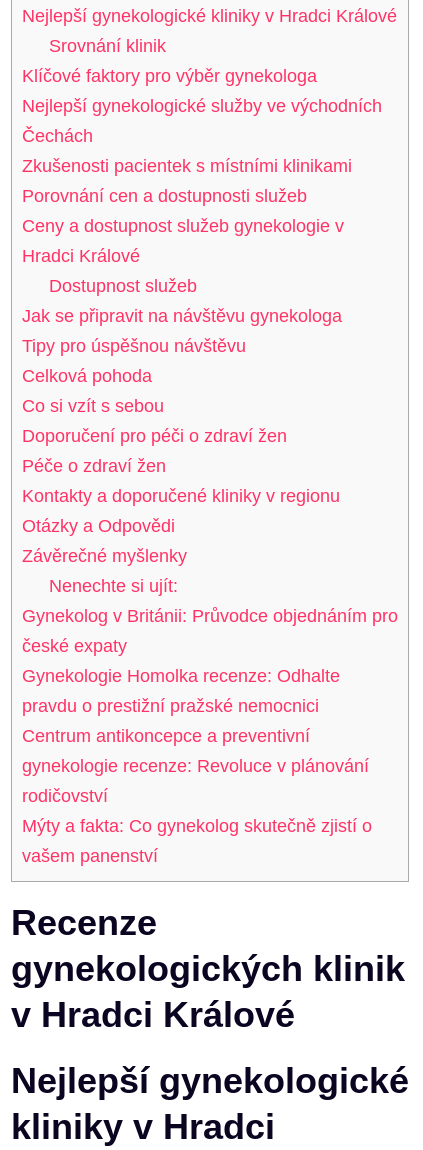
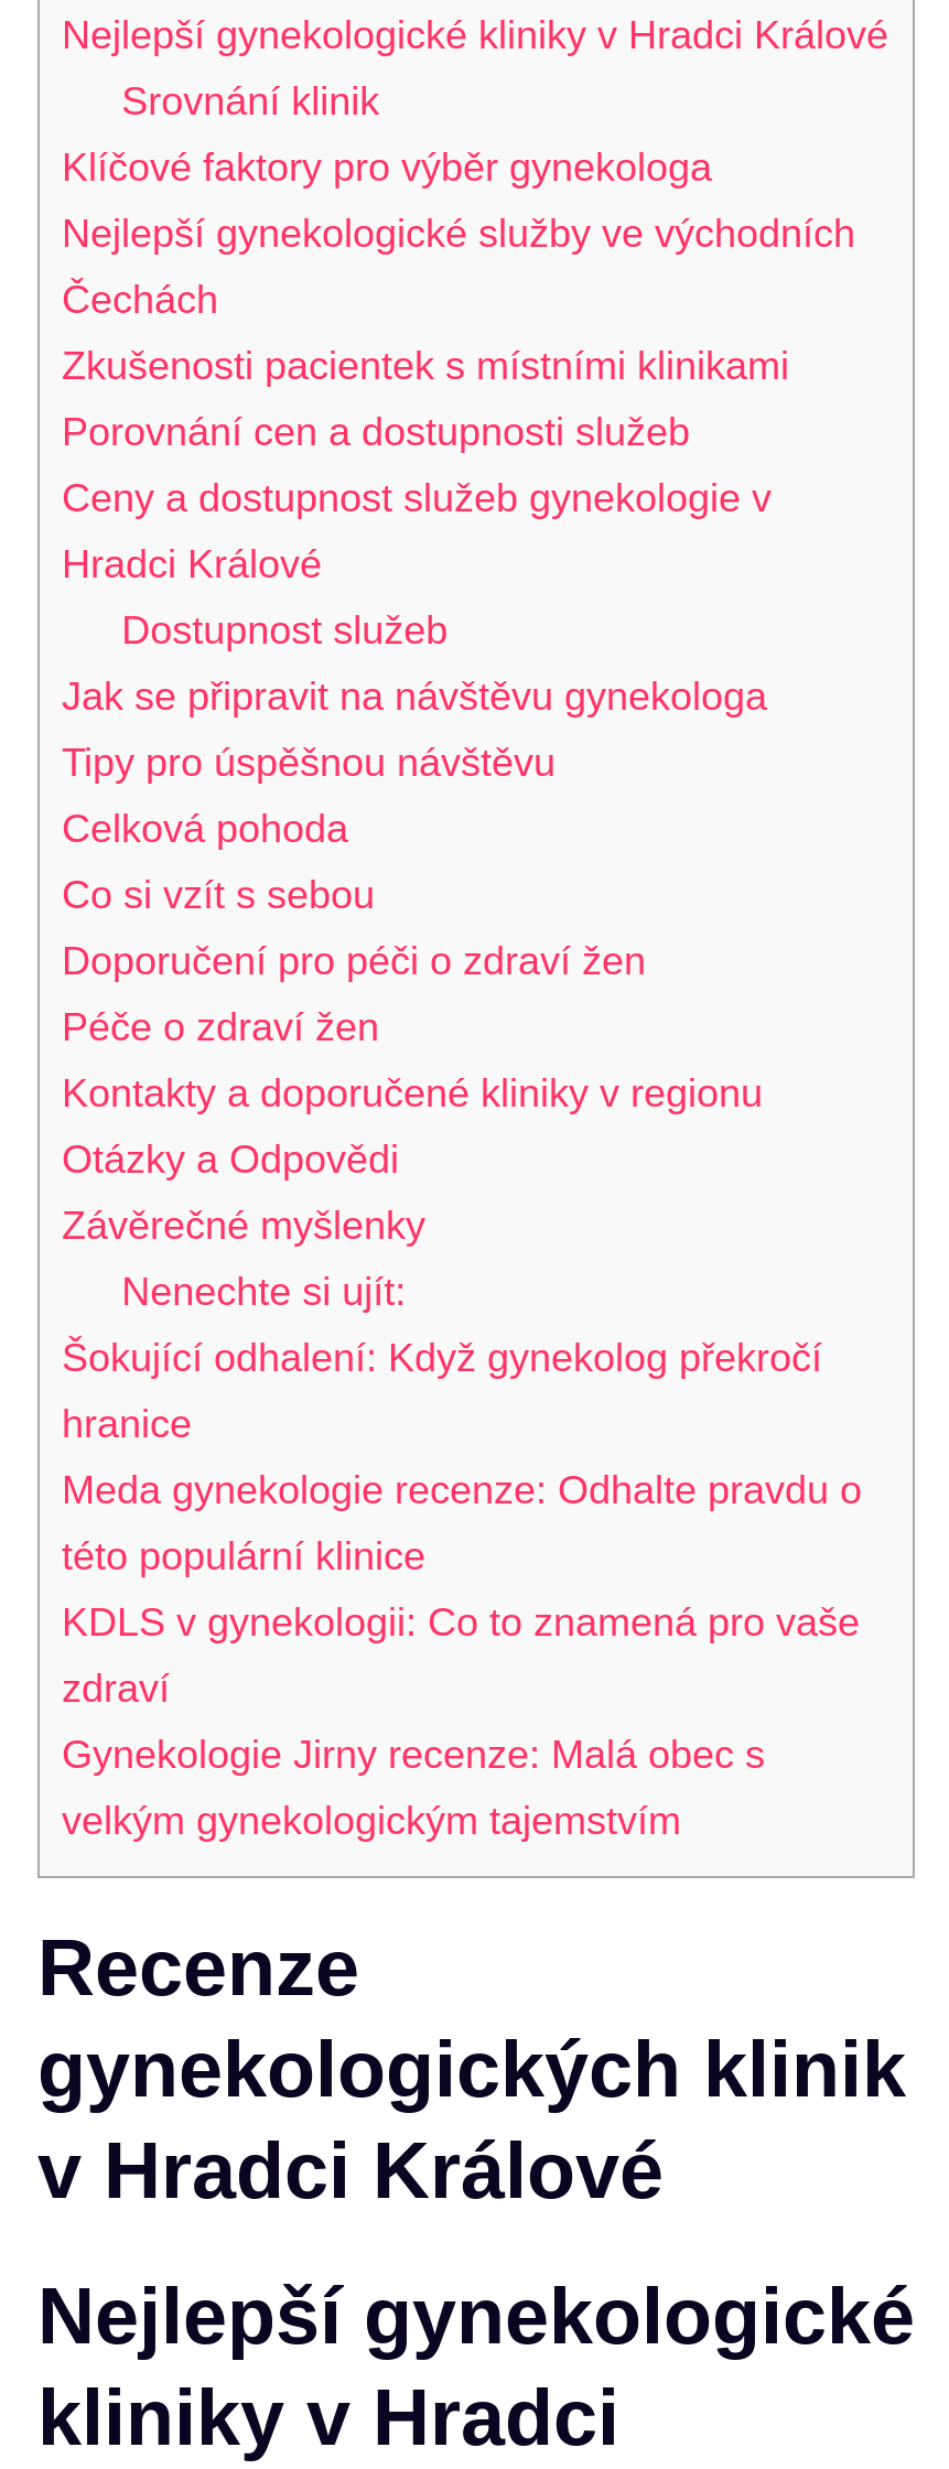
[22,605,398,865] Gynekolog v Británii: Průvodce objednáním pro | české expaty | Gynekologie Homolka recenze: Odhalte | pravdu o prestižní pražské nemocnici | Centrum antikoncepce a preventivní | gynekologie recenze: Revoluce v plánování | rodičovství | Mýty a fakta: Co gynekolog skutečně zjistí o | vašem panenství -> [62,1335,862,1842] Šokující odhalení: Když gynekolog překročí | hranice | Meda gynekologie recenze: Odhalte pravdu o | této populární klinice | KDLS v gynekologii: Co to znamená pro vaše | zdraví | Gynekologie Jirny recenze: Malá obec s | velkým gynekologickým tajemstvím

